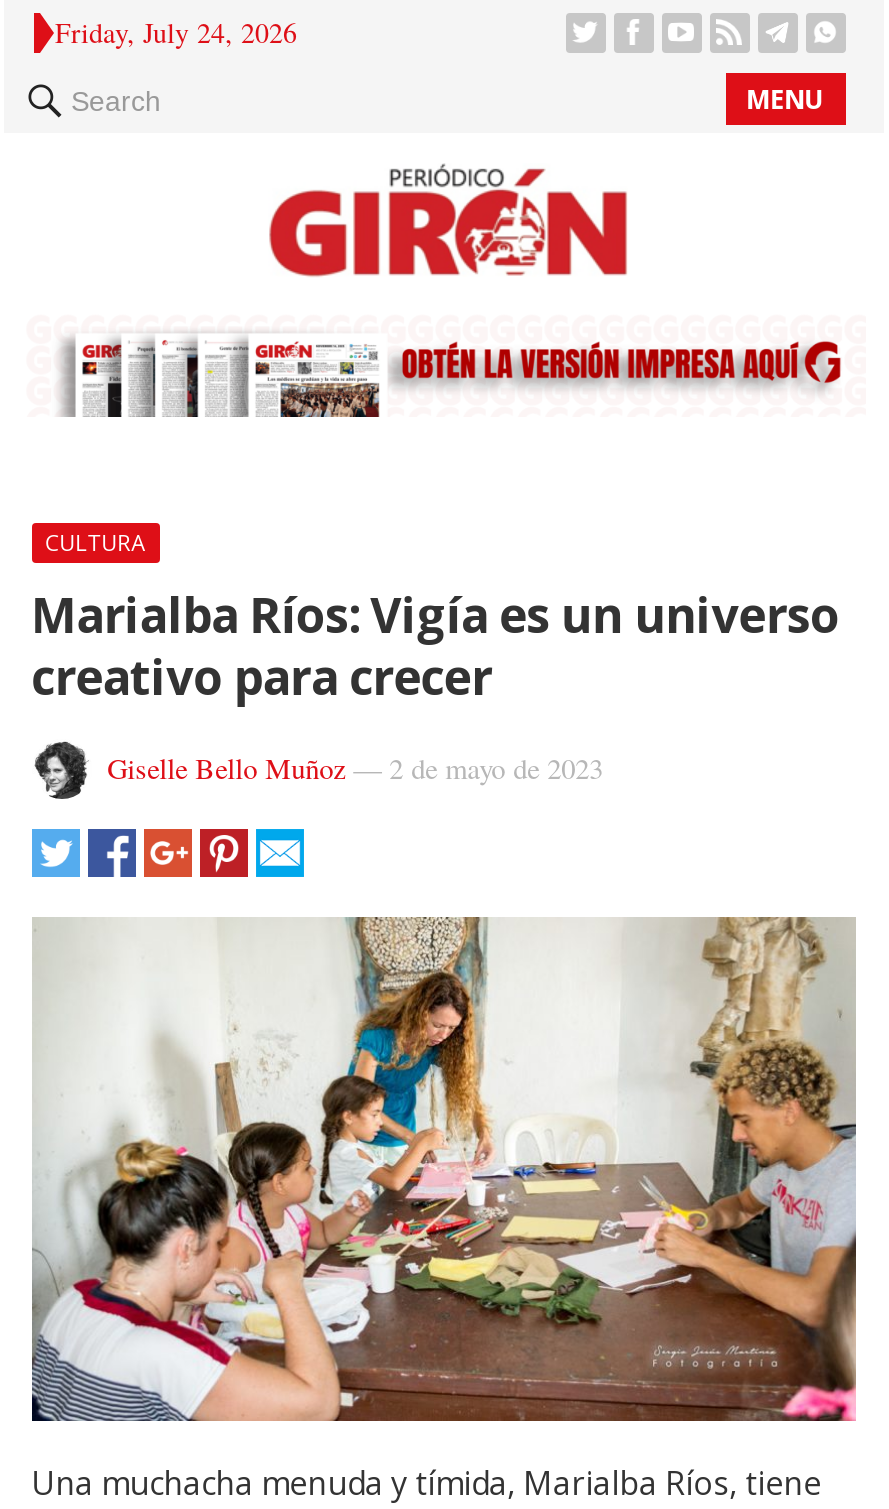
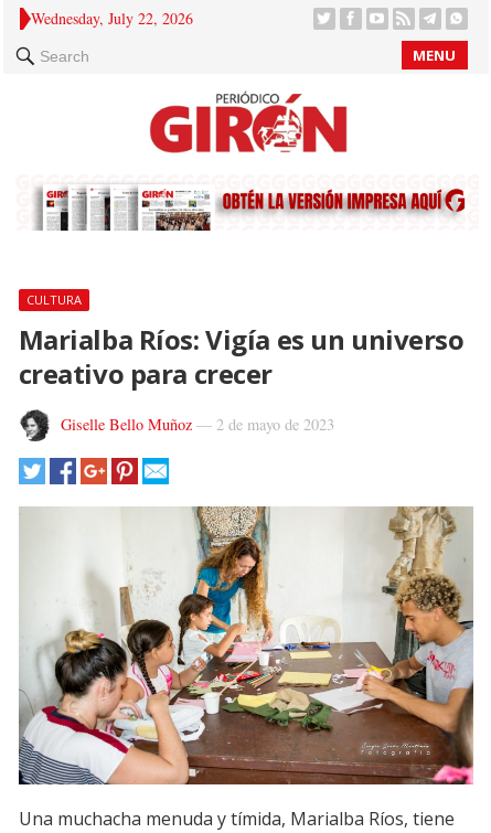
[55,13,297,51] Friday, July 24, 2026 -> [31,8,194,29] Wednesday, July 22, 2026

